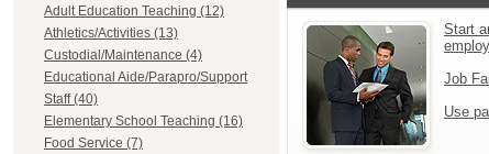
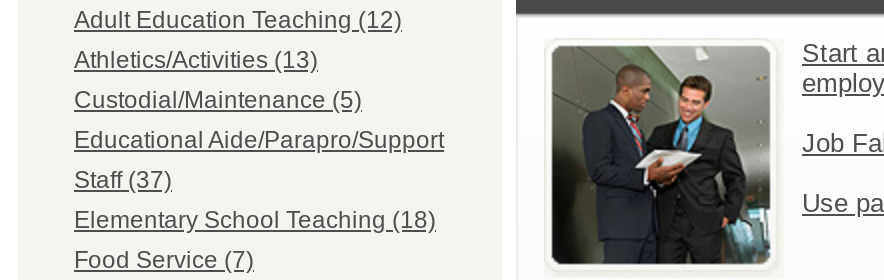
[44,47,202,63] Custodial/Maintenance (4) -> [74,86,362,114] Custodial/Maintenance (5)
[44,91,98,107] Staff (40) -> [74,166,172,194] Staff (37)
[44,113,243,129] Elementary School Teaching (16) -> [74,206,436,234] Elementary School Teaching (18)

